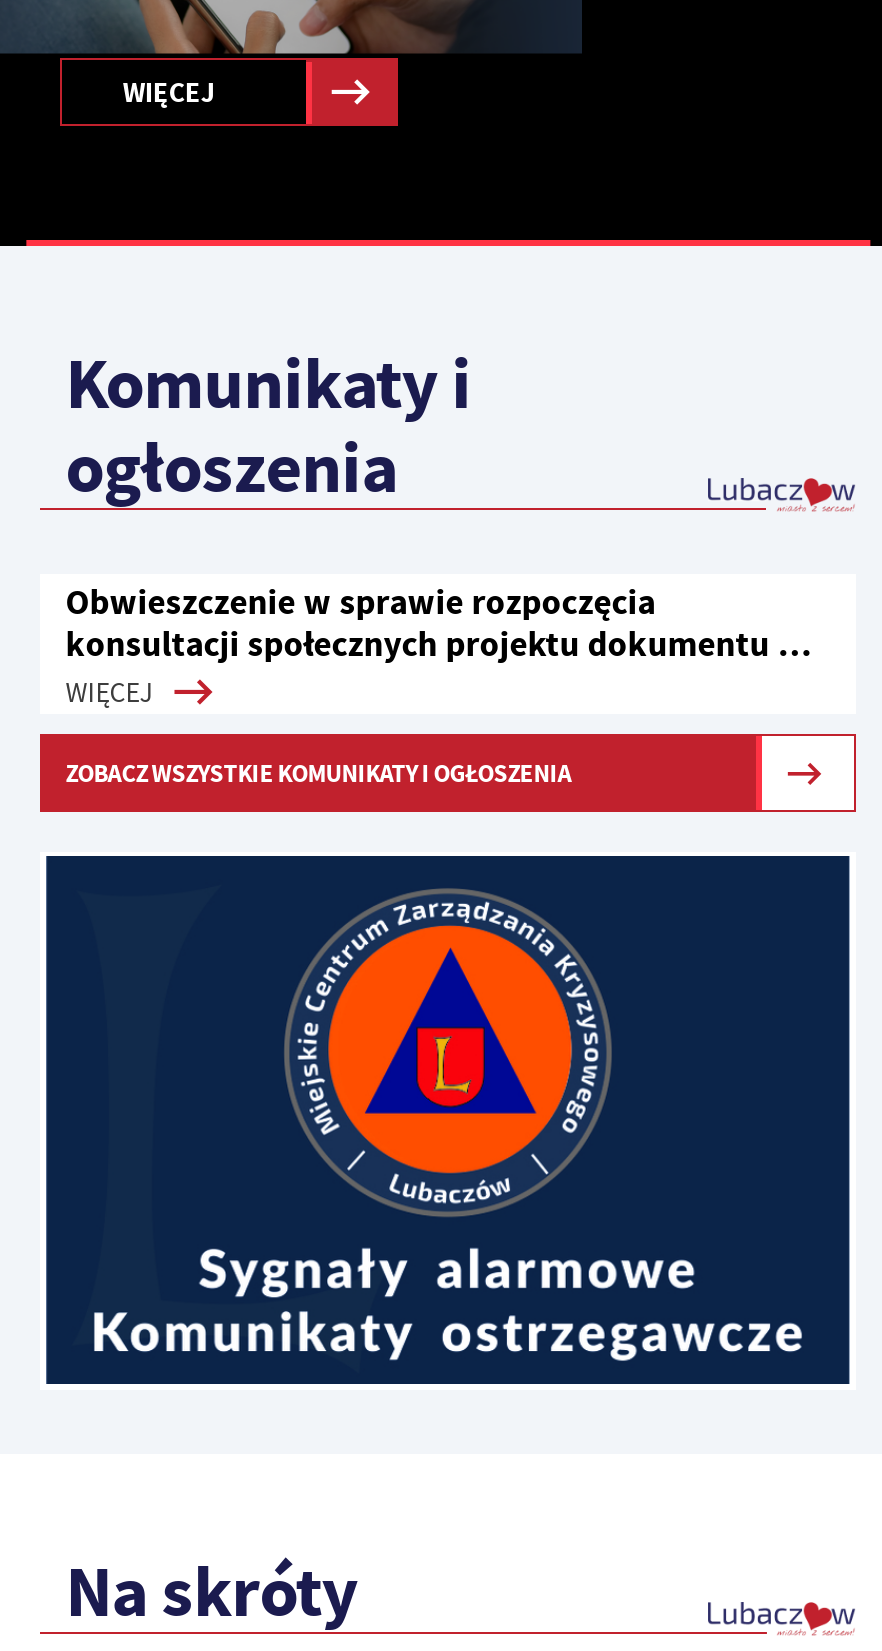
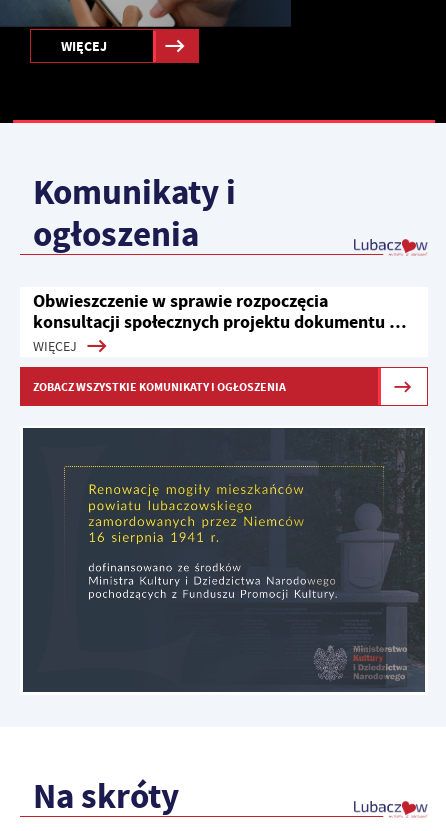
[52,856,850,1384] [image] -> [27,428,425,692] [image]

